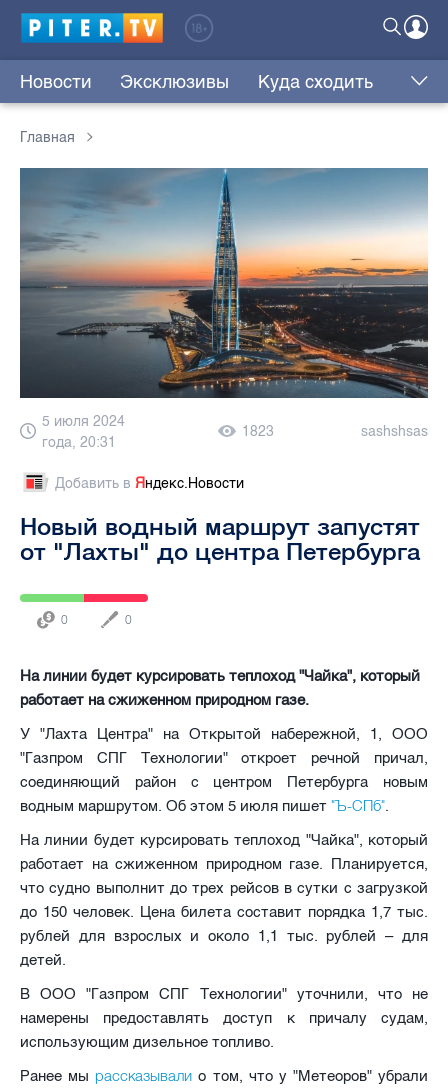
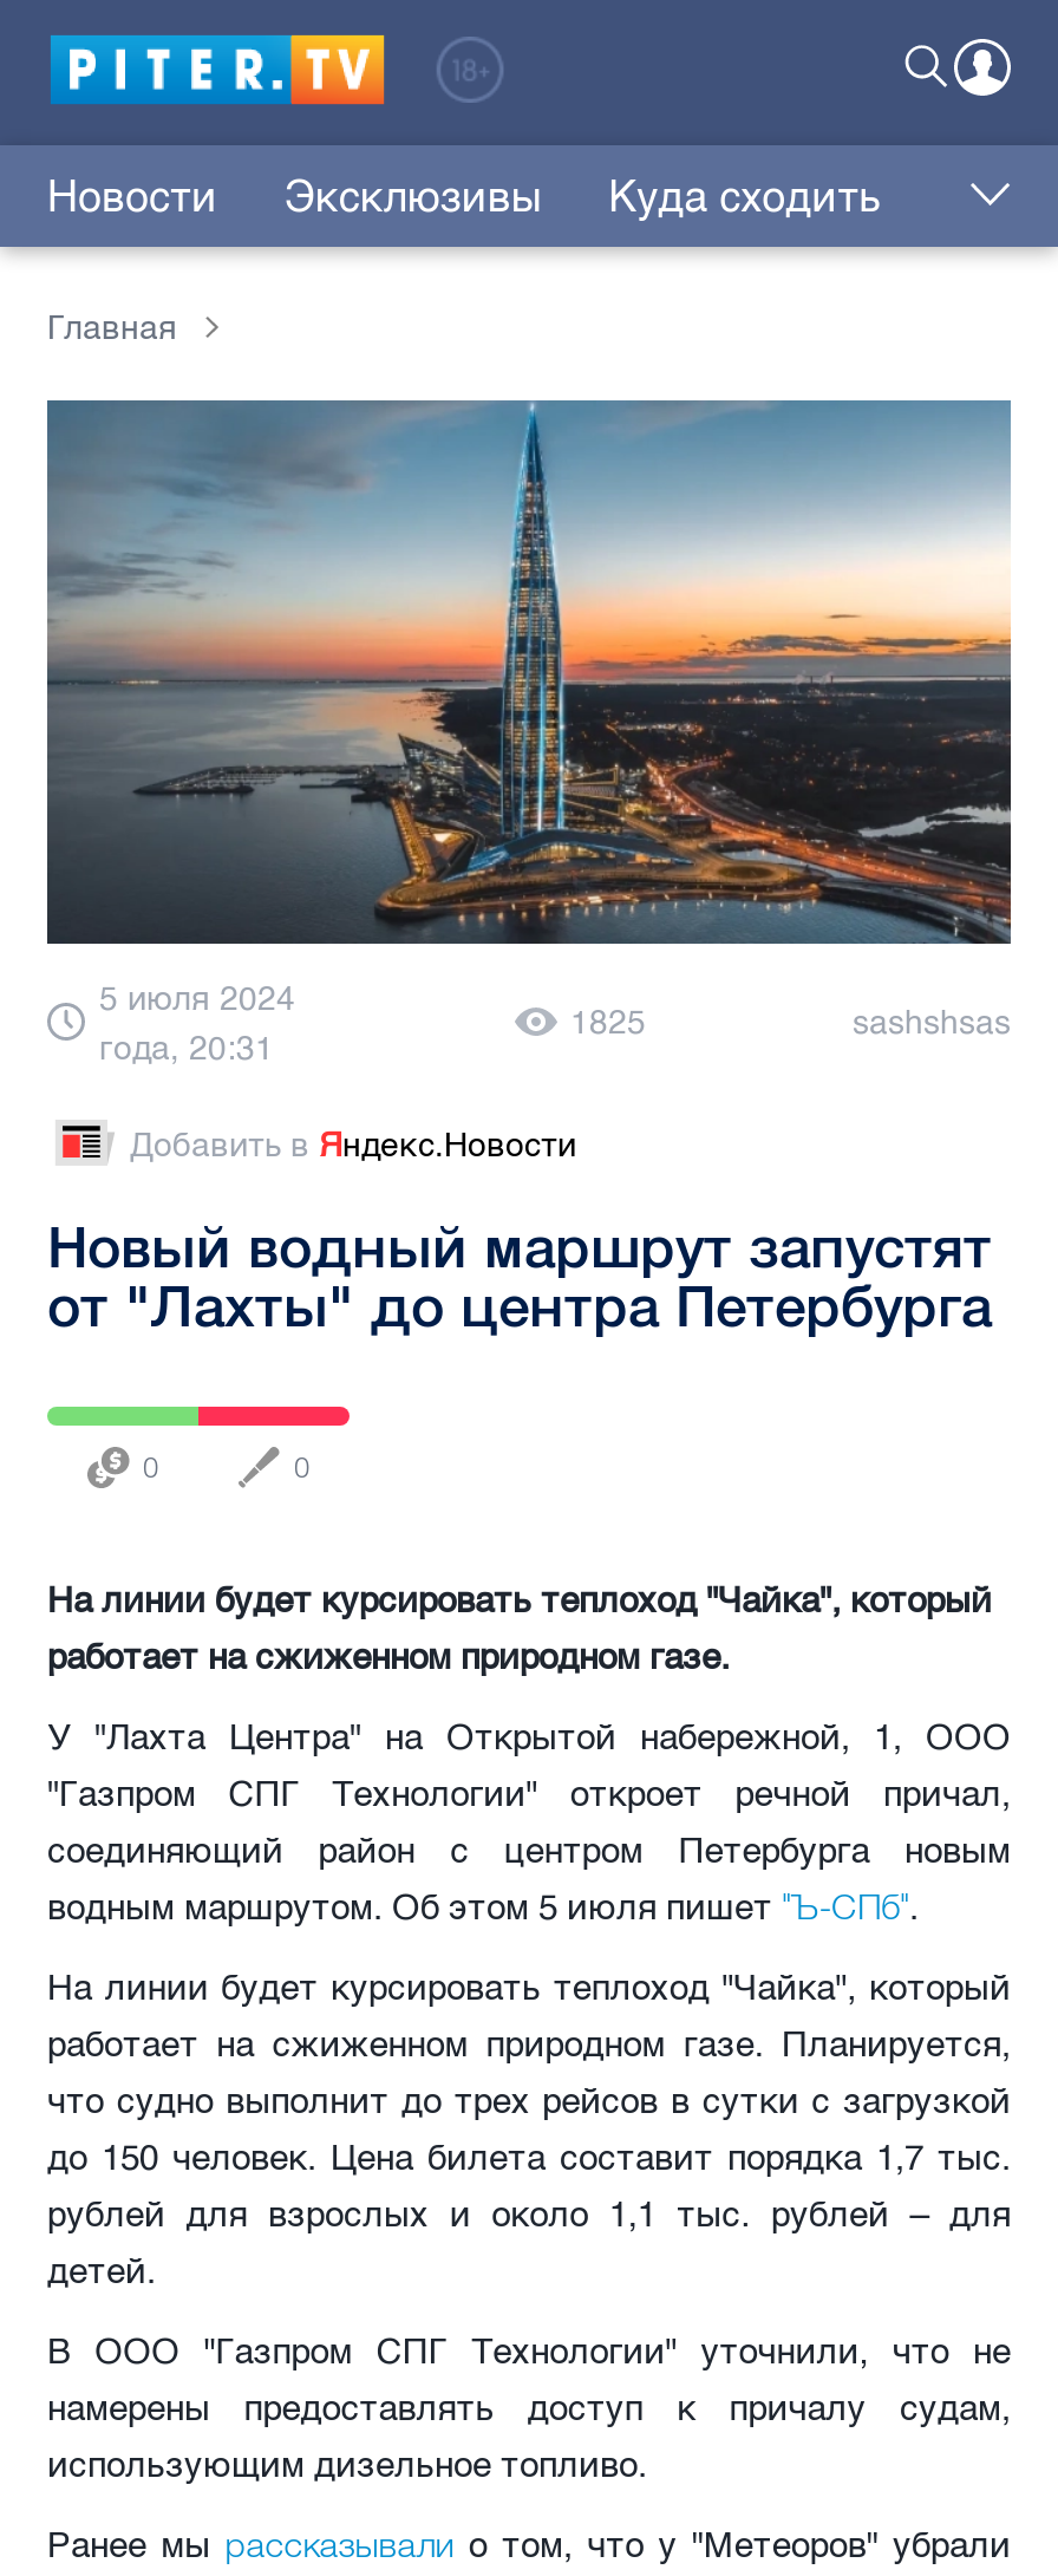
[241,423,273,440] 1823 -> [570,1003,646,1043] 1825

